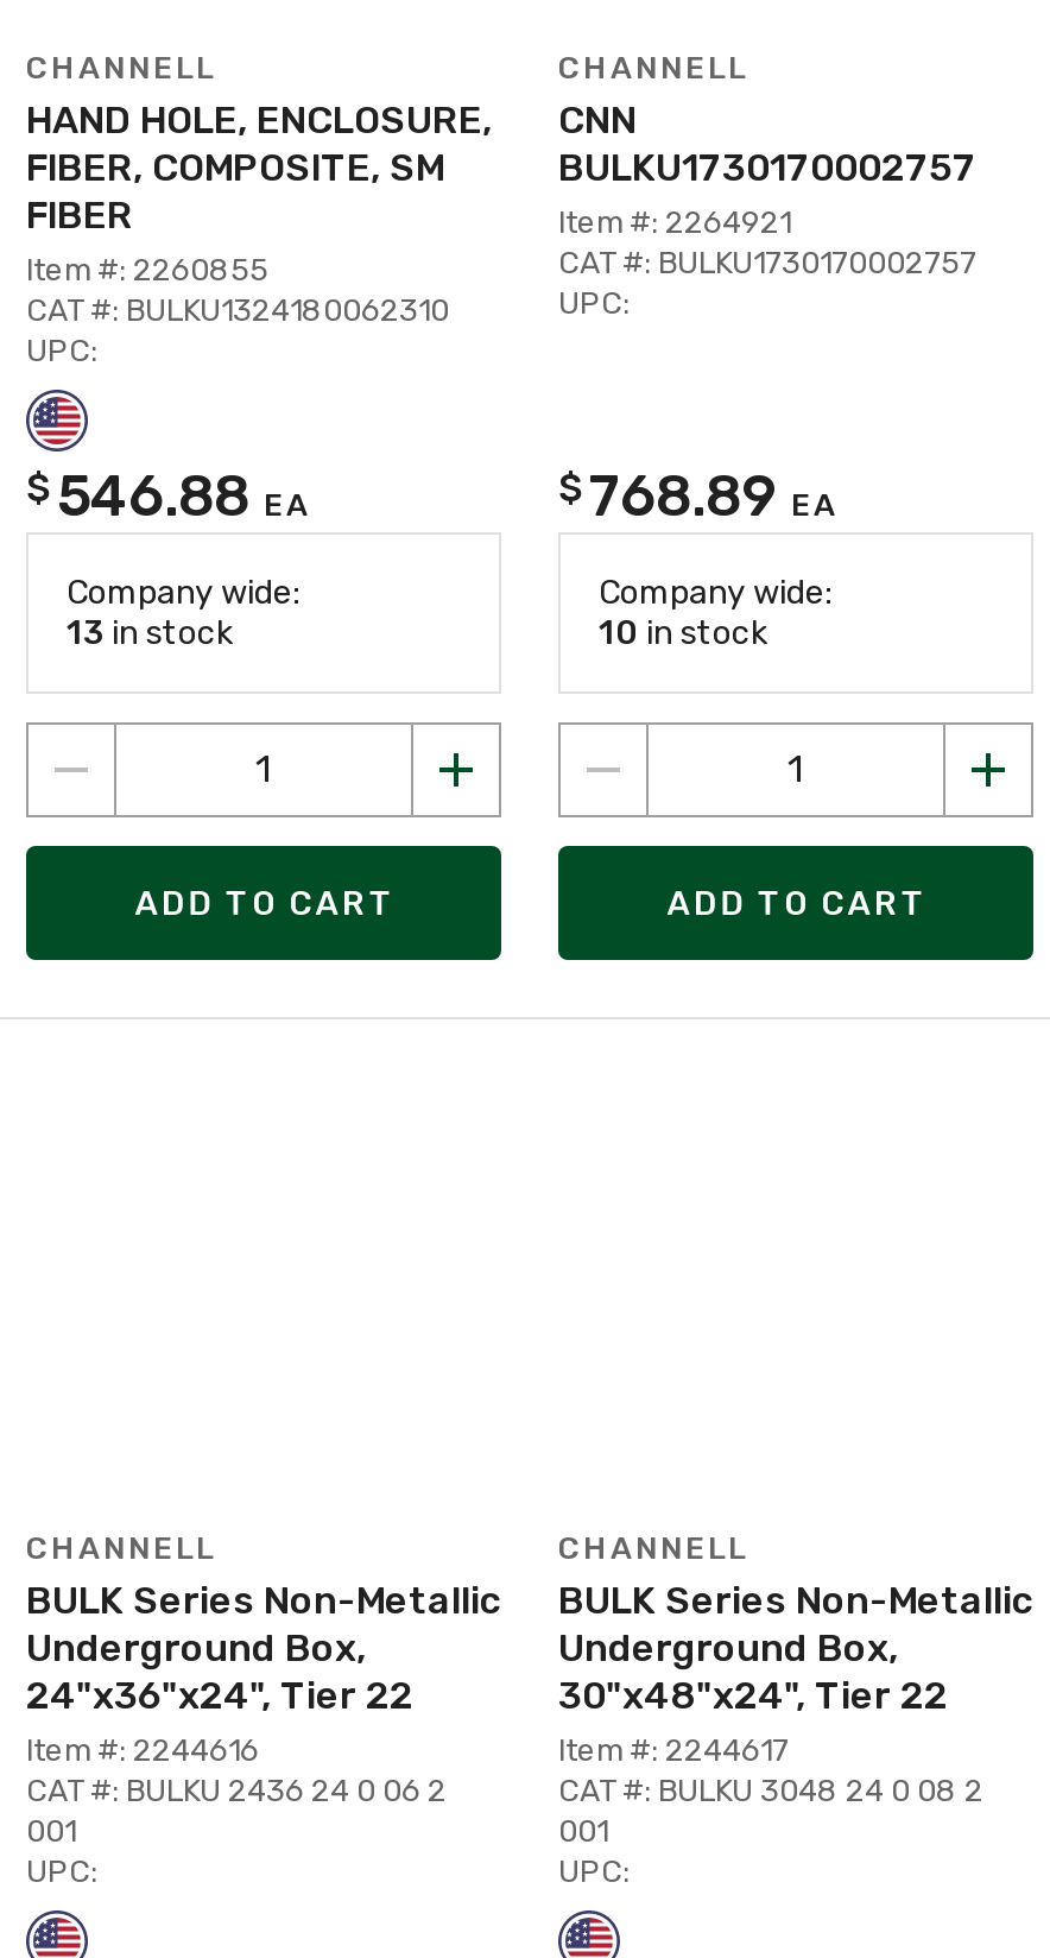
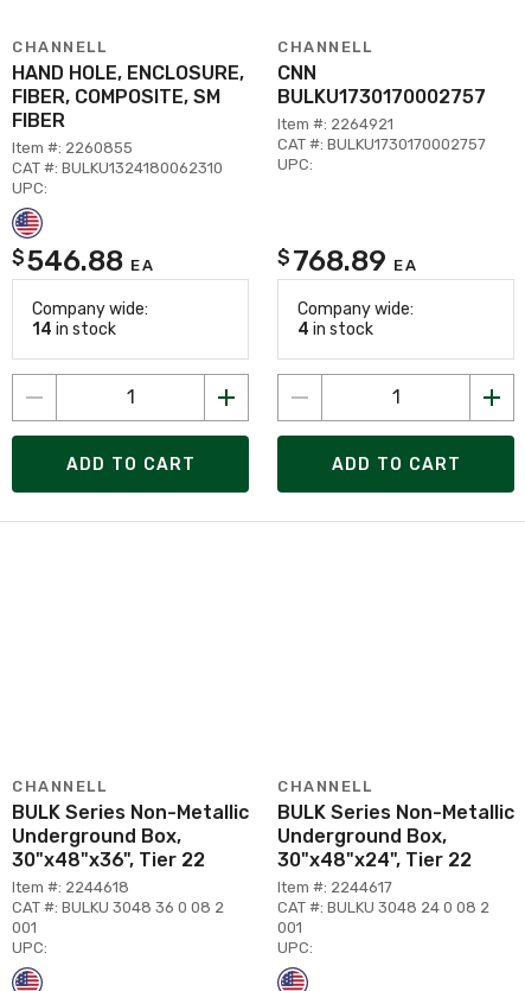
[67,613,233,653] 13 in stock -> [32,319,116,339] 14 in stock
[599,613,767,653] 10 in stock -> [297,319,373,339] 4 in stock
[26,1673,413,1718] 24"x36"x24", Tier 22 -> [12,849,205,871] 30"x48"x36", Tier 22
[26,1732,259,1768] Item #: 2244616 -> [12,878,129,896] Item #: 2244618
[26,1773,447,1808] CAT #: BULKU 2436 24 0 06 2 -> [12,898,224,916] CAT #: BULKU 3048 36 0 08 2

